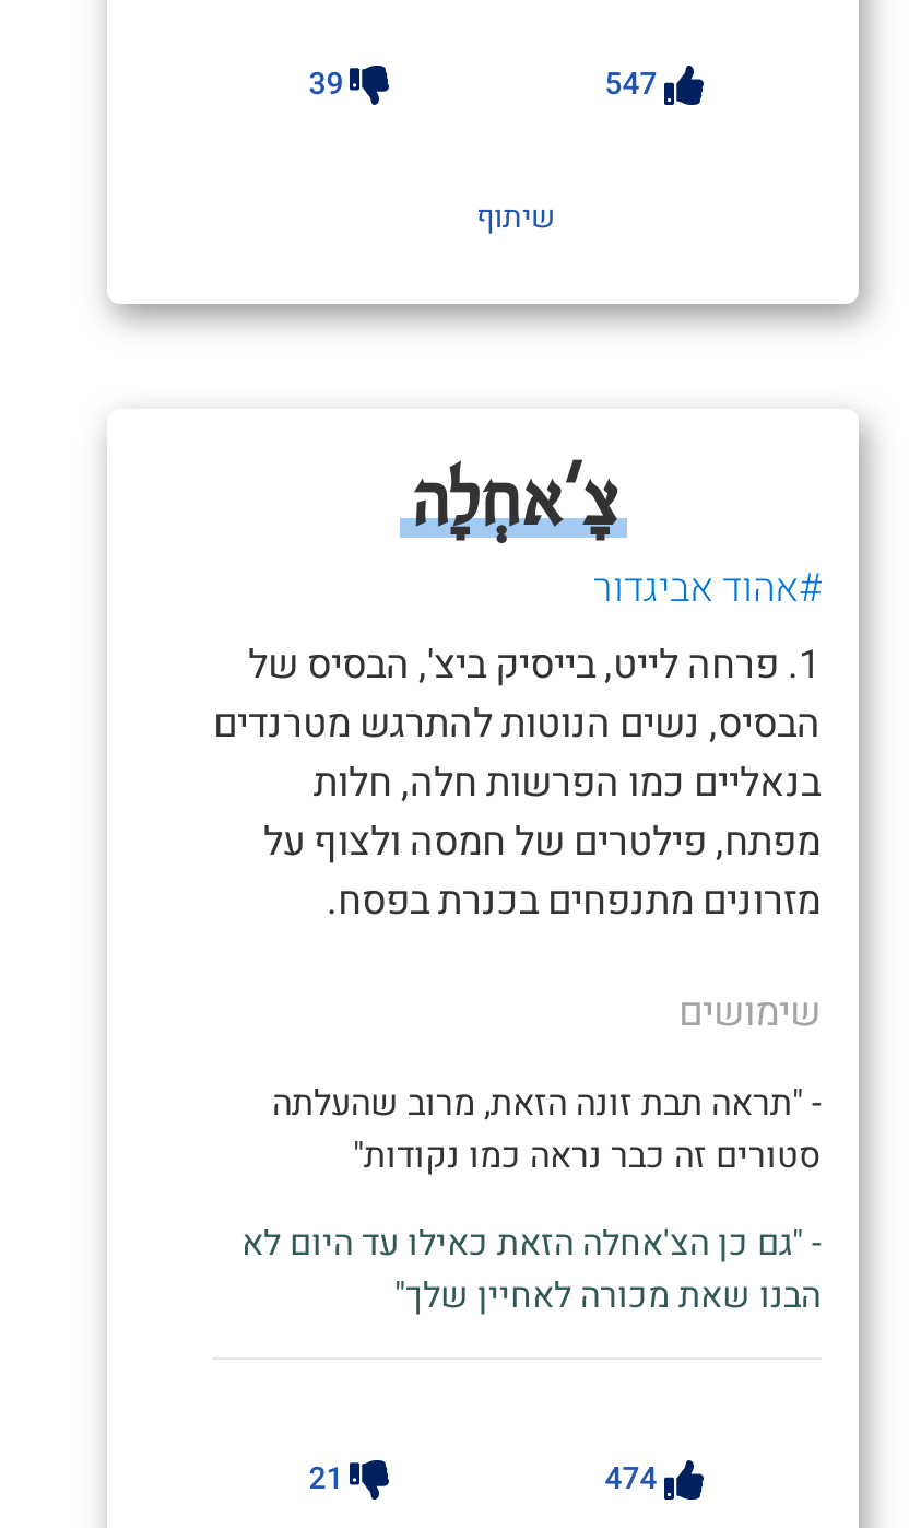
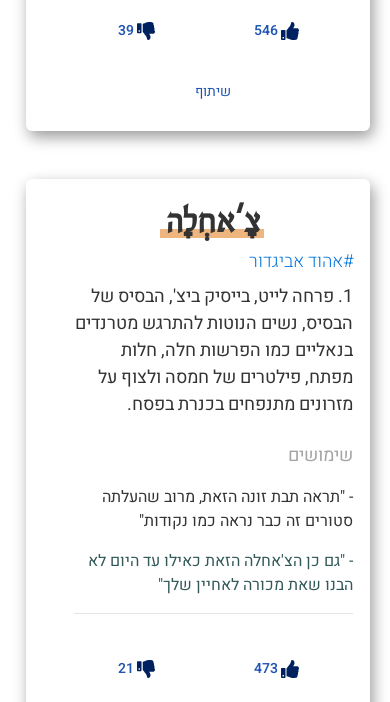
[605,60,657,106] 547 -> [254,20,278,41] 546
[605,1456,657,1502] 474 -> [254,658,278,679] 473

